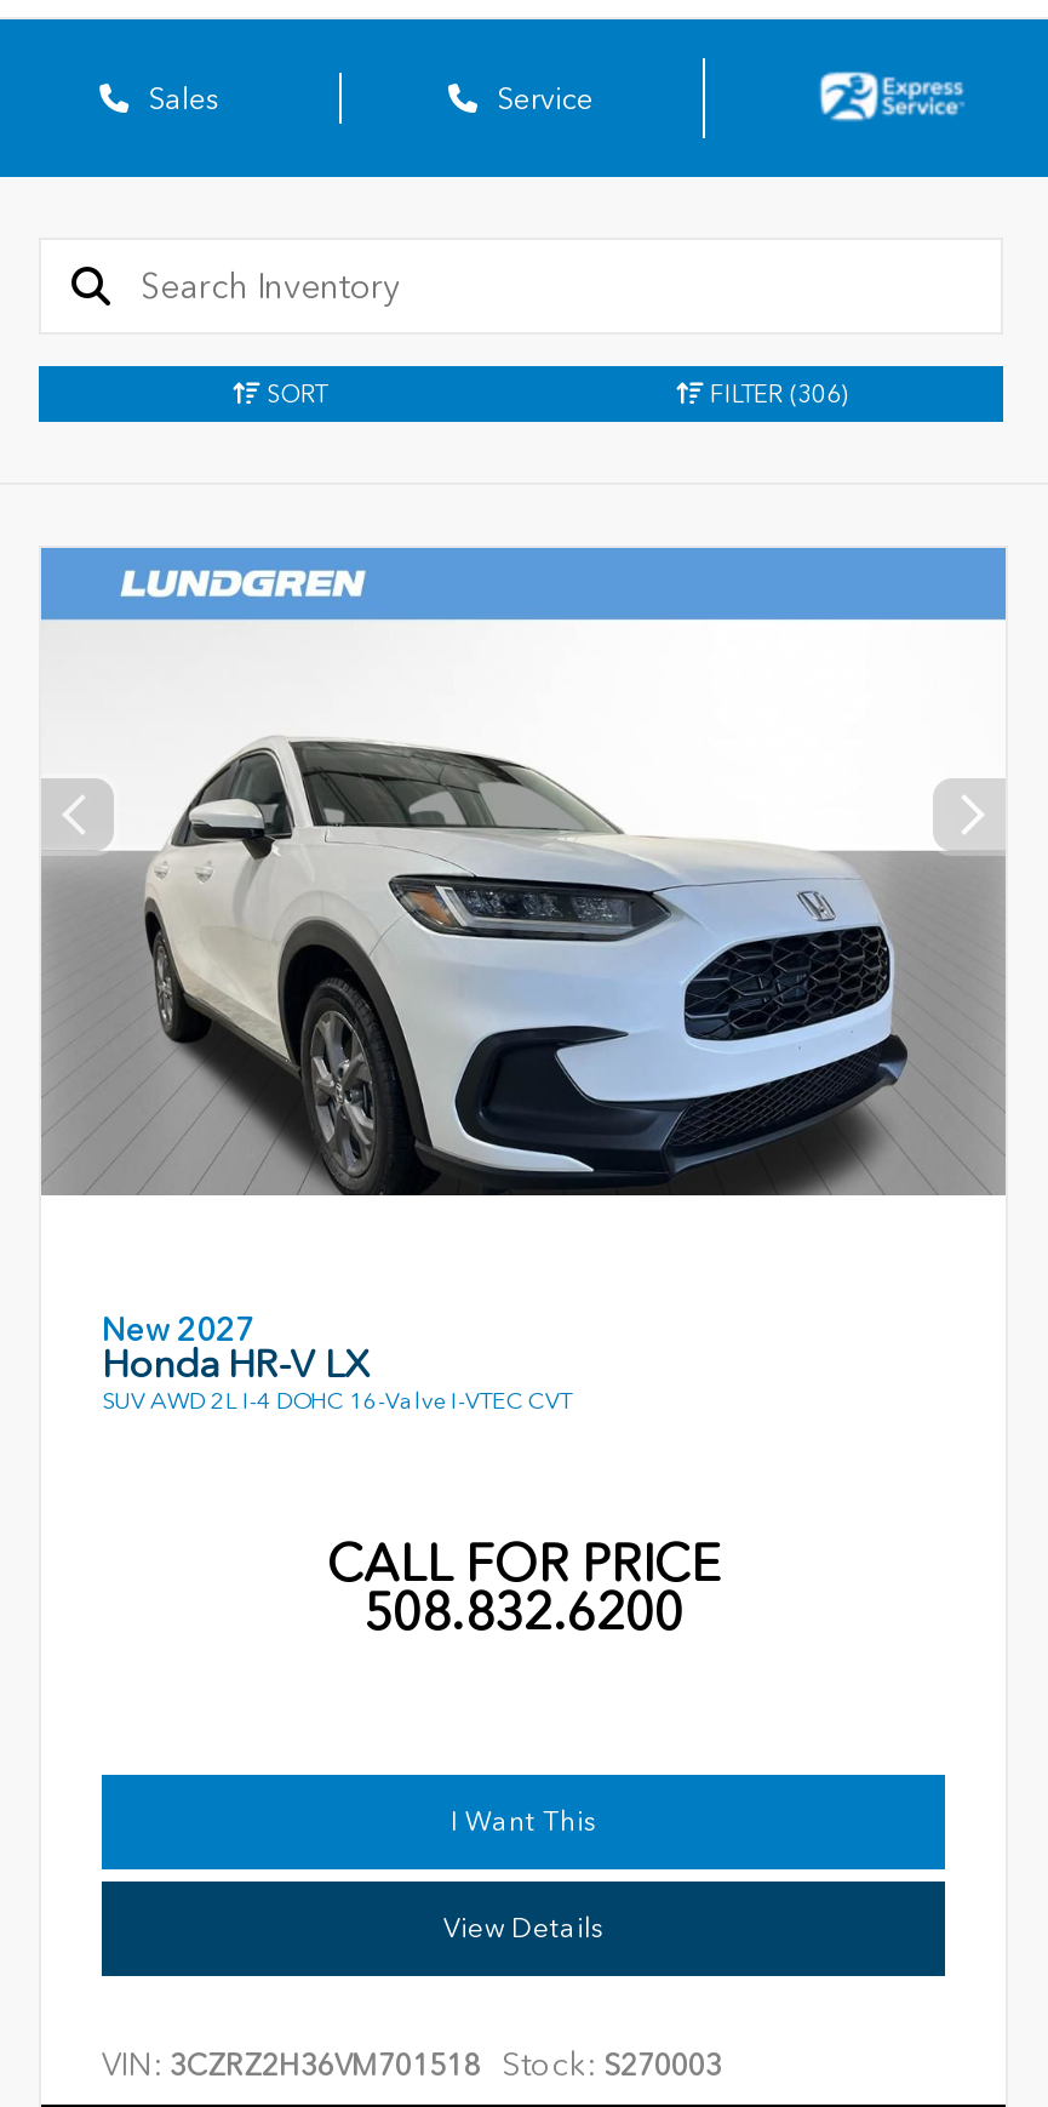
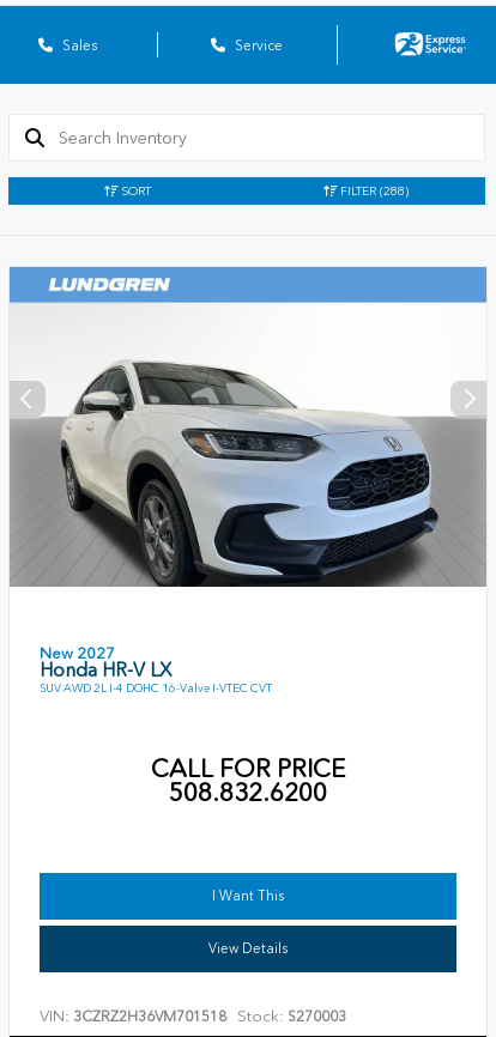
[703,380,848,409] FILTER (306) -> [337,184,409,199] FILTER (288)

